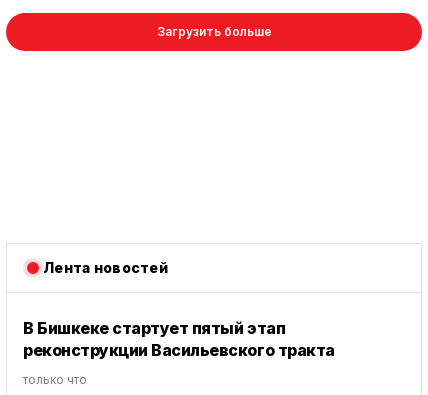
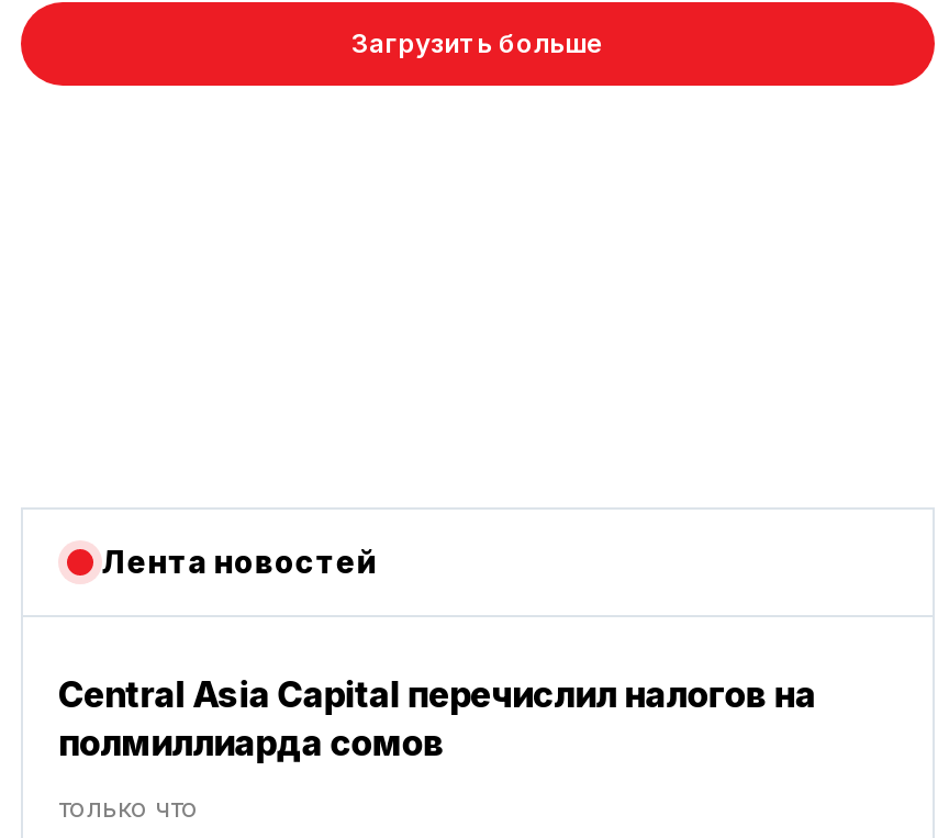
[23,318,335,360] В Бишкеке стартует пятый этап | реконструкции Васильевского тракта -> [58,673,816,765] Central Asia Capital перечислил налогов на | полмиллиарда сомов

